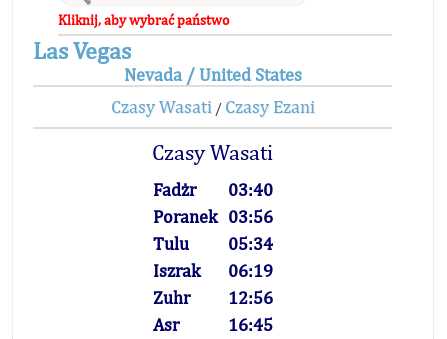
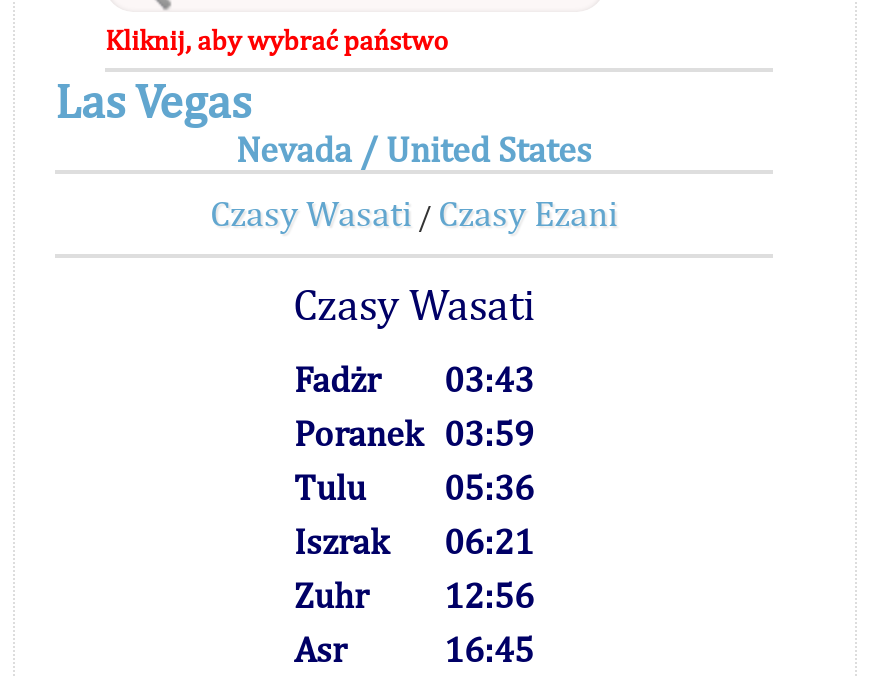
[152,179,272,200] Fadżr 03:40 -> [294,358,534,400] Fadżr 03:43
[152,206,272,227] Poranek 03:56 -> [294,412,534,454] Poranek 03:59
[152,233,272,254] Tulu 05:34 -> [294,466,534,508] Tulu 05:36
[152,260,272,281] Iszrak 06:19 -> [294,520,534,562] Iszrak 06:21

